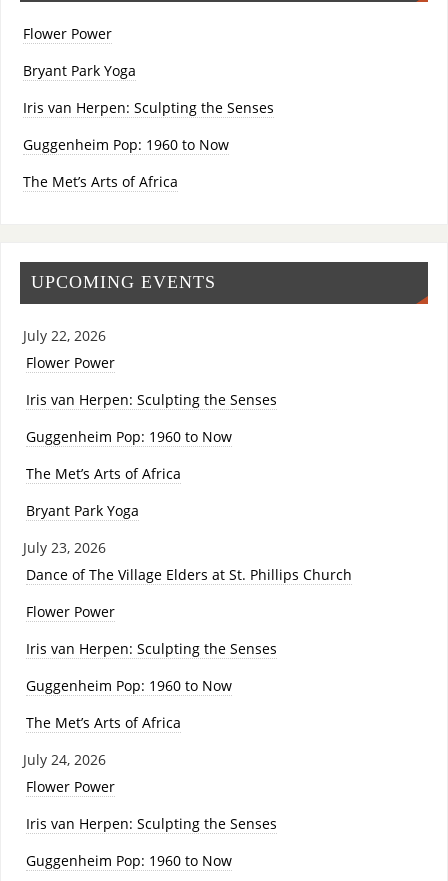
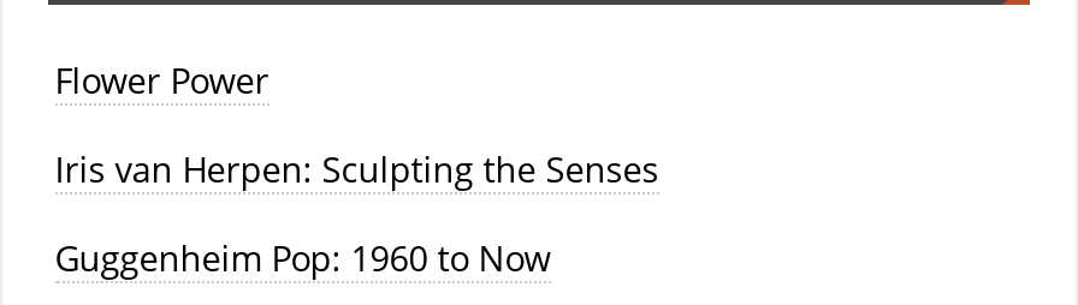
[23,61,274,191] Bryant Park Yoga | Iris van Herpen: Sculpting the Senses | Guggenheim Pop: 1960 to Now | The Met’s Arts of Africa -> none
[23,272,352,796] UPCOMING EVENTS | July 22, 2026 | Flower Power | Iris van Herpen: Sculpting the Senses | Guggenheim Pop: 1960 to Now | The Met’s Arts of Africa | Bryant Park Yoga | July 23, 2026 | Dance of The Village Elders at St. Phillips Church | Flower Power | Iris van Herpen: Sculpting the Senses | Guggenheim Pop: 1960 to Now | The Met’s Arts of Africa | July 24, 2026 | Flower Power -> none

